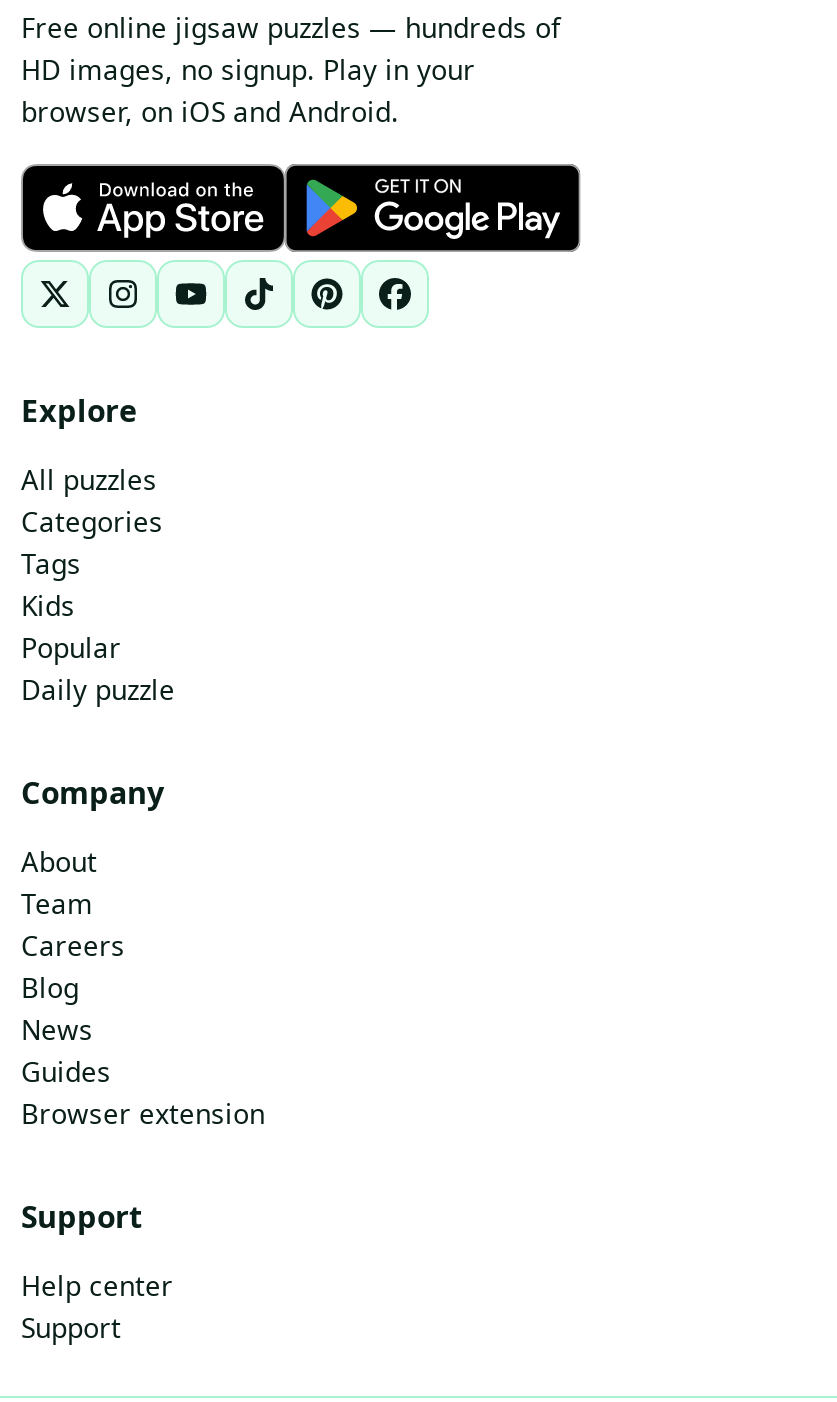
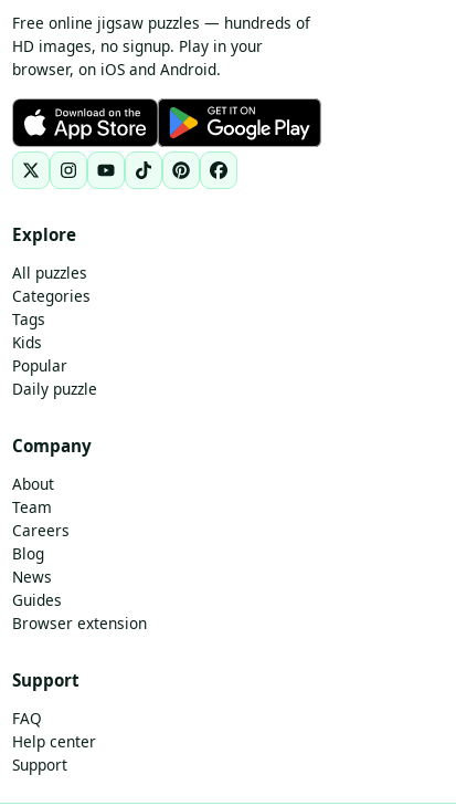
none -> [12,708,42,729] FAQ

